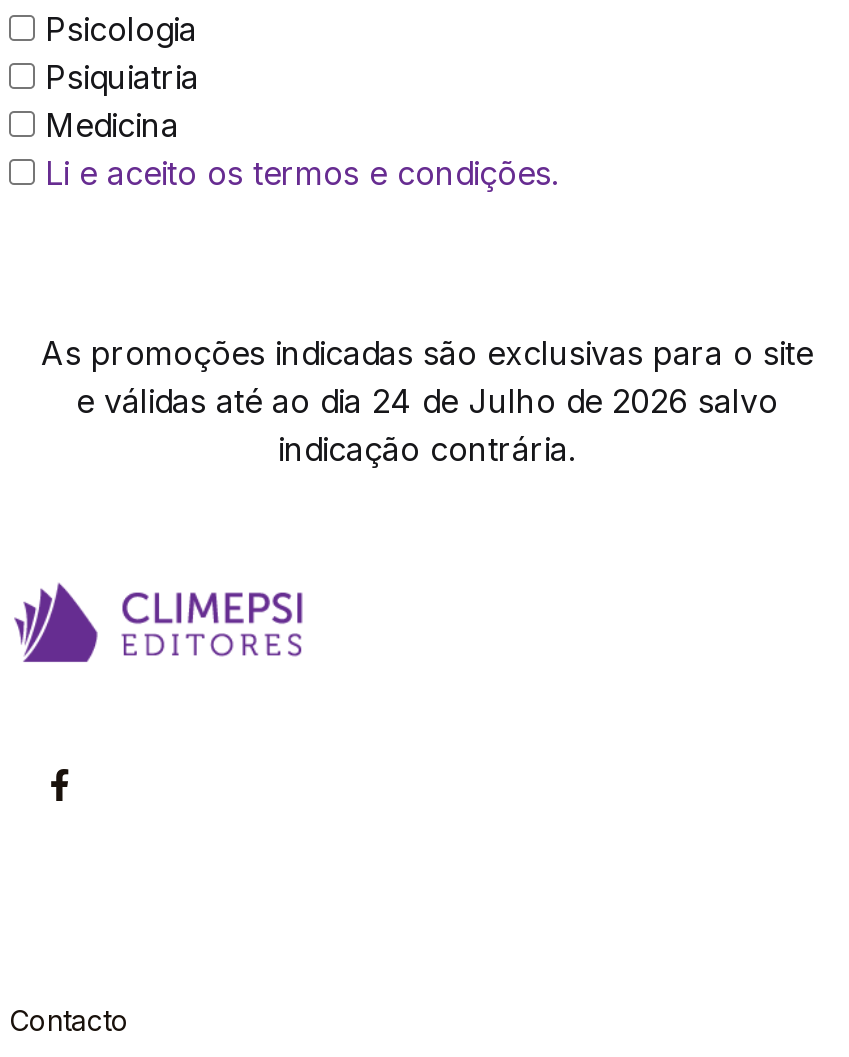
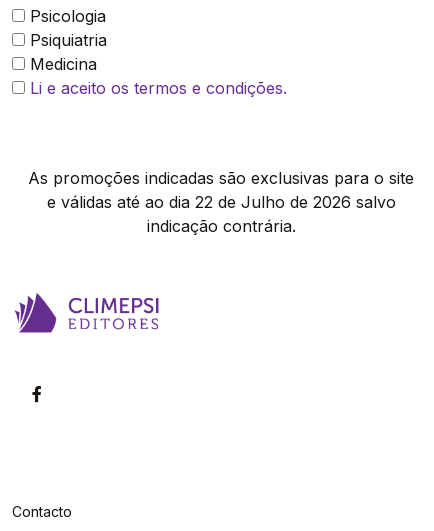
[76,382,778,422] e válidas até ao dia 24 de Julho de 2026 salvo -> [46,192,395,212] e válidas até ao dia 22 de Julho de 2026 salvo

